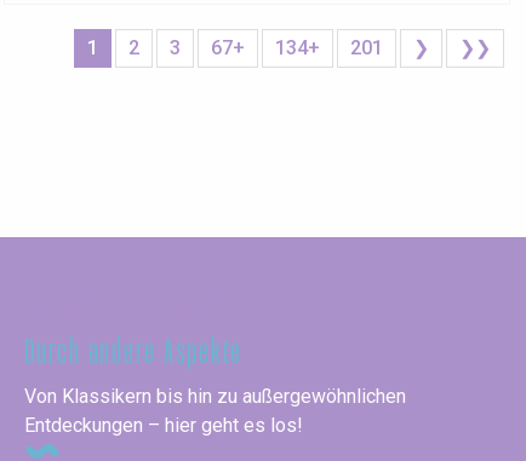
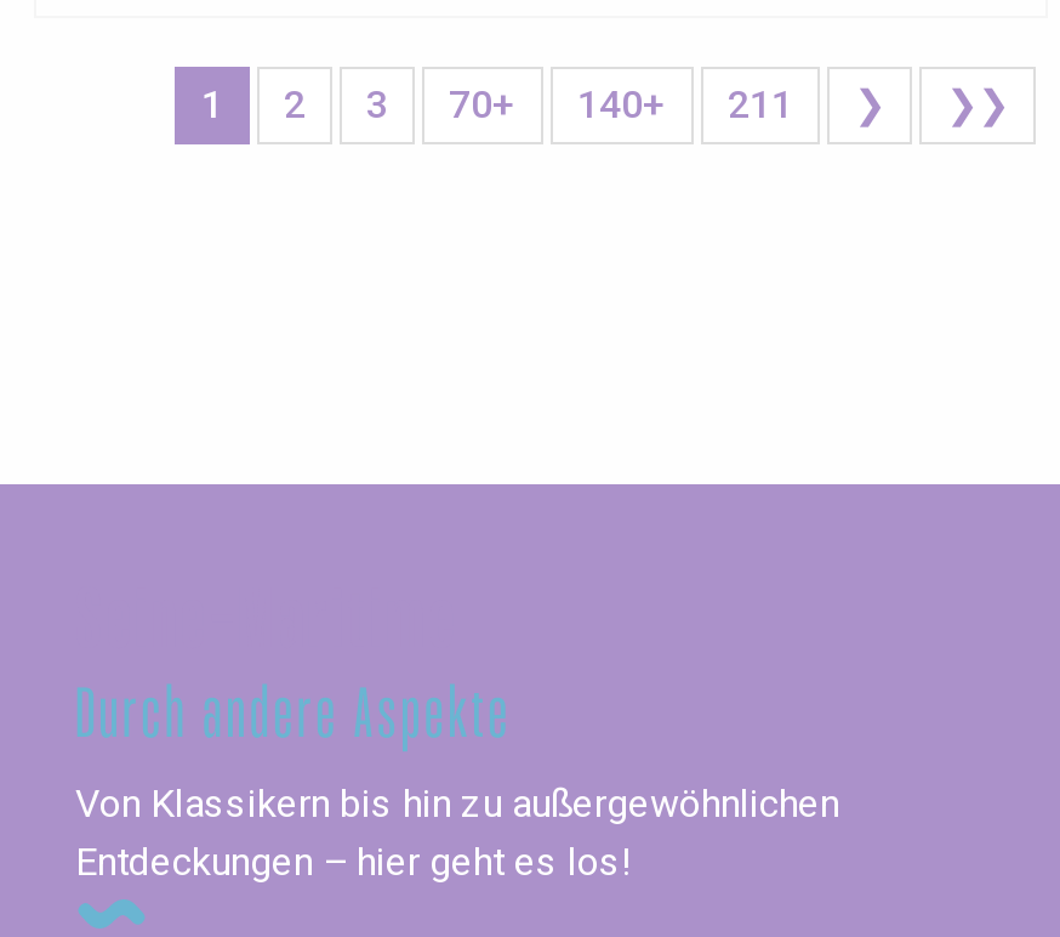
[211,36,245,59] 67+ -> [449,81,517,127] 70+
[275,36,320,59] 134+ -> [577,81,667,127] 140+
[350,36,383,59] 201 -> [728,81,793,127] 211

